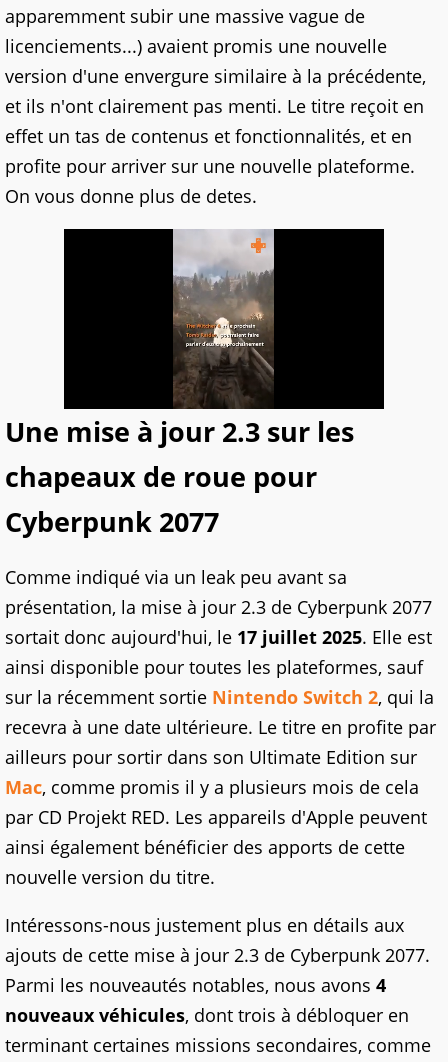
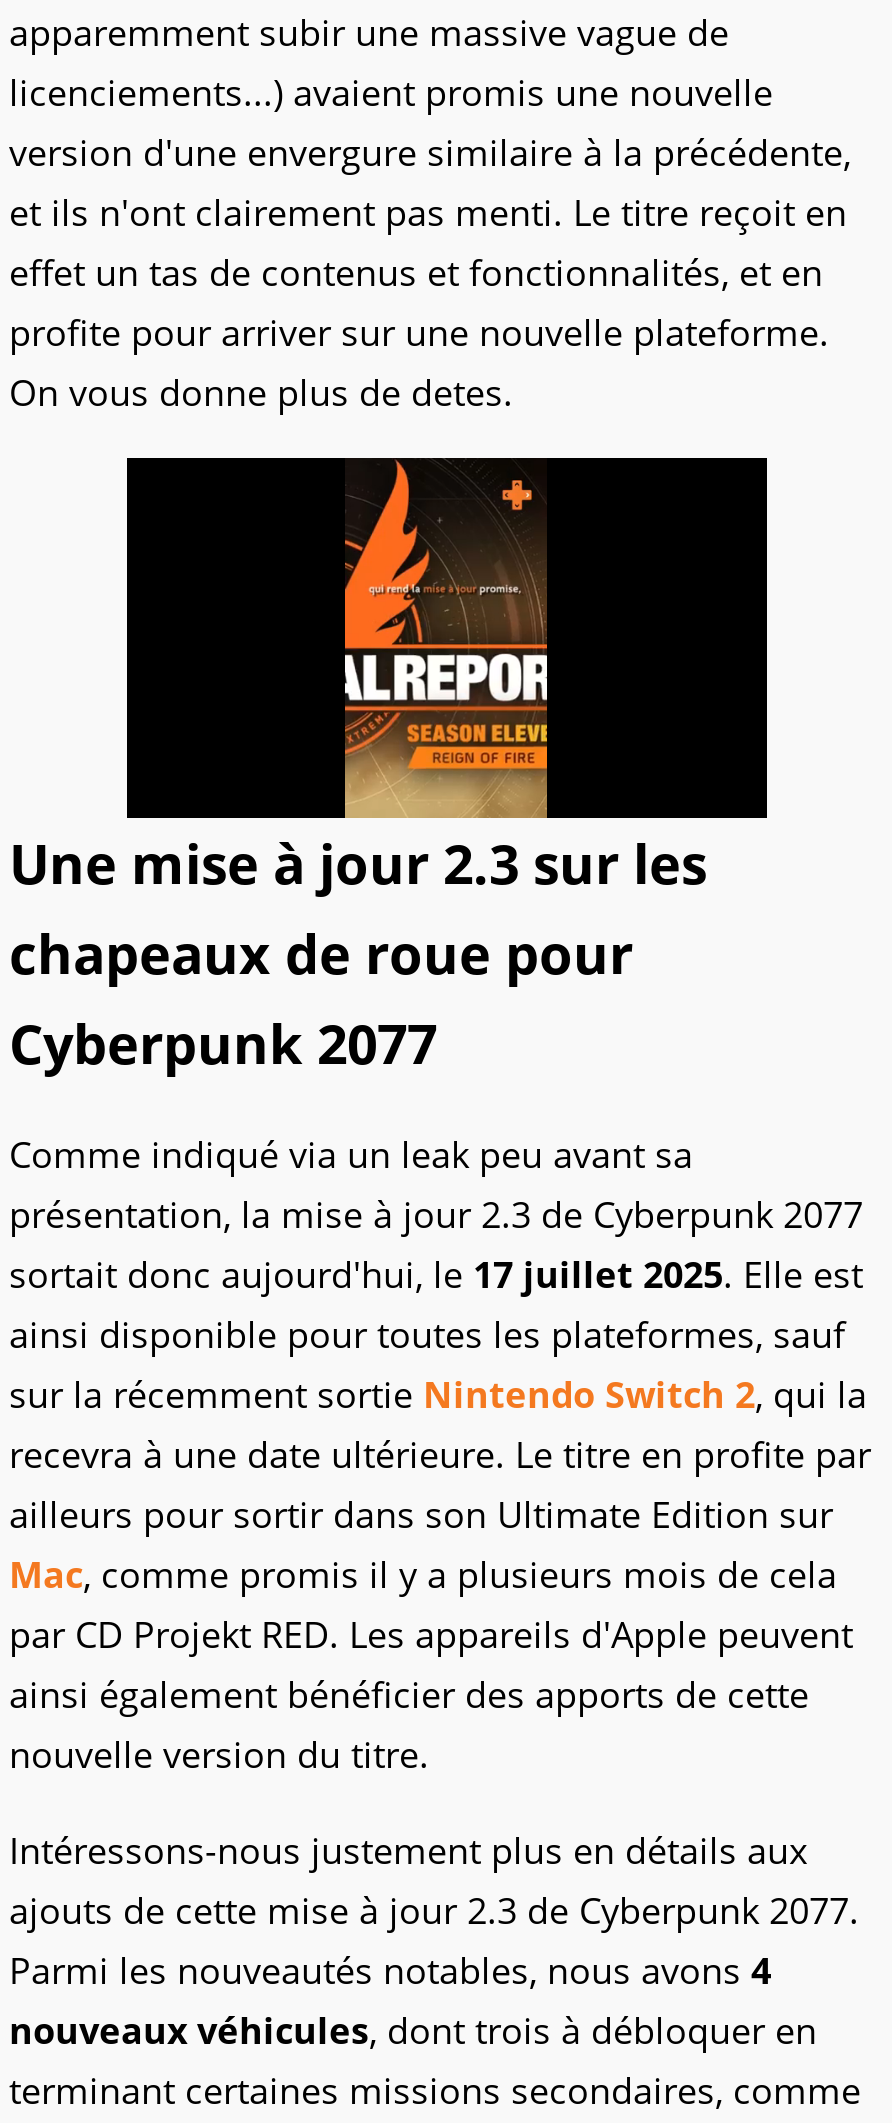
[172,229,275,410] [image] -> [343,456,549,820] [image]

